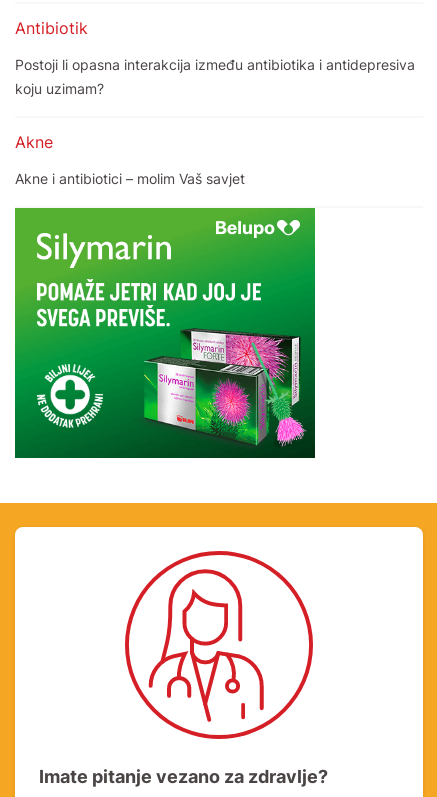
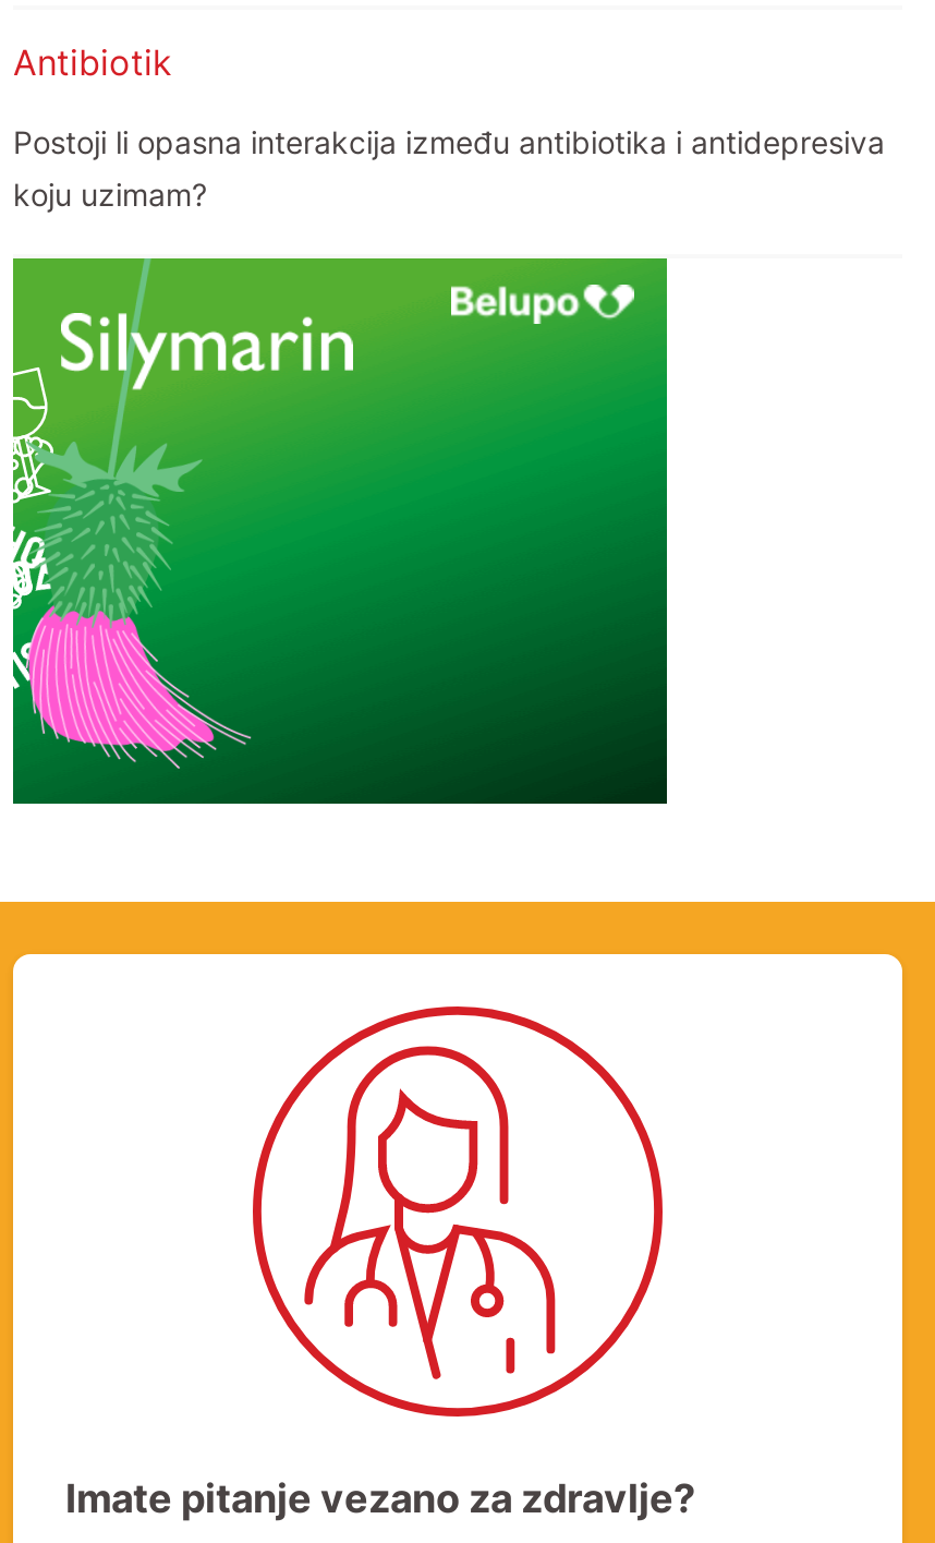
[15,131,245,188] Akne | Akne i antibiotici – molim Vaš savjet -> none
[15,211,306,447] [image] -> [13,424,645,775] [image]

